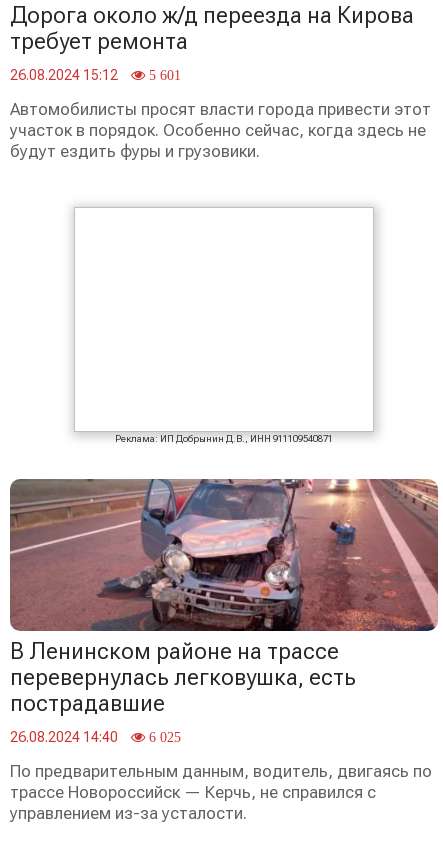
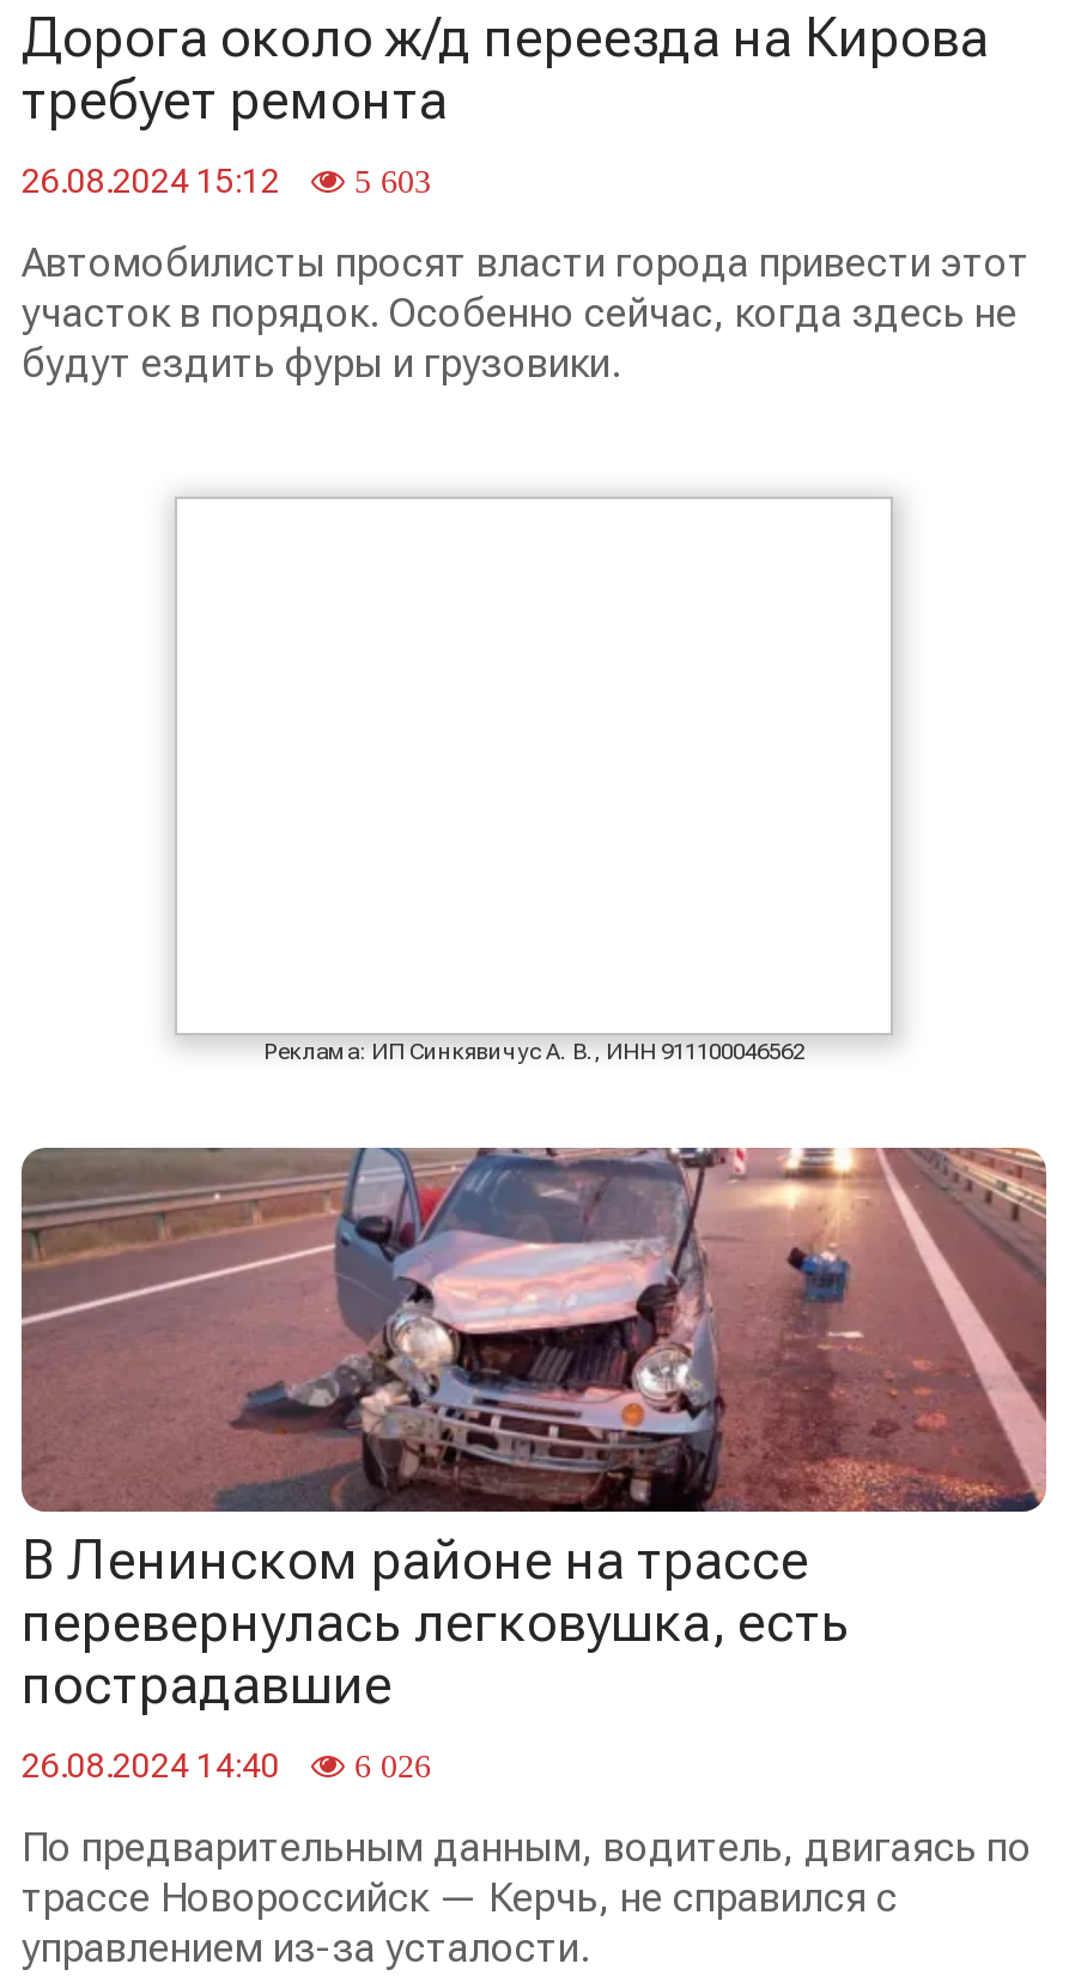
[10,67,181,83] 26.08.2024 15:12 5 601 -> [22,161,431,200] 26.08.2024 15:12 5 603
[115,433,333,444] Реклама: ИП Добрынин Д.В., ИНН 911109540871 -> [263,1037,804,1063] Реклама: ИП Синкявичус А. В., ИНН 911100046562
[10,729,181,745] 26.08.2024 14:40 6 025 -> [22,1745,431,1784] 26.08.2024 14:40 6 026

